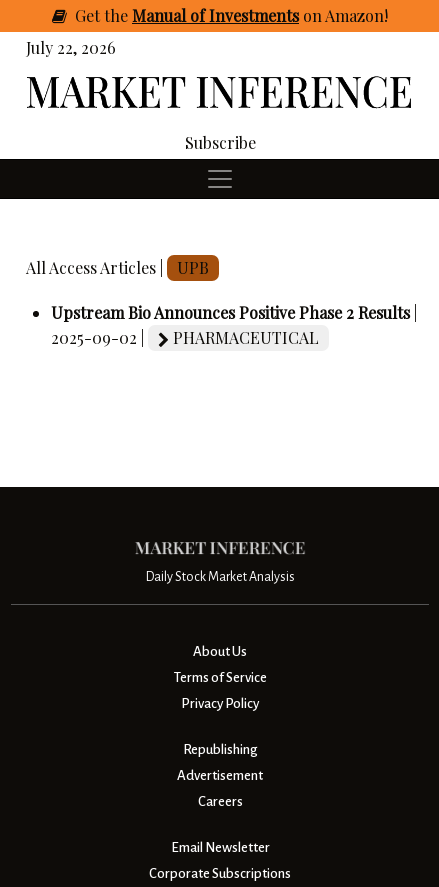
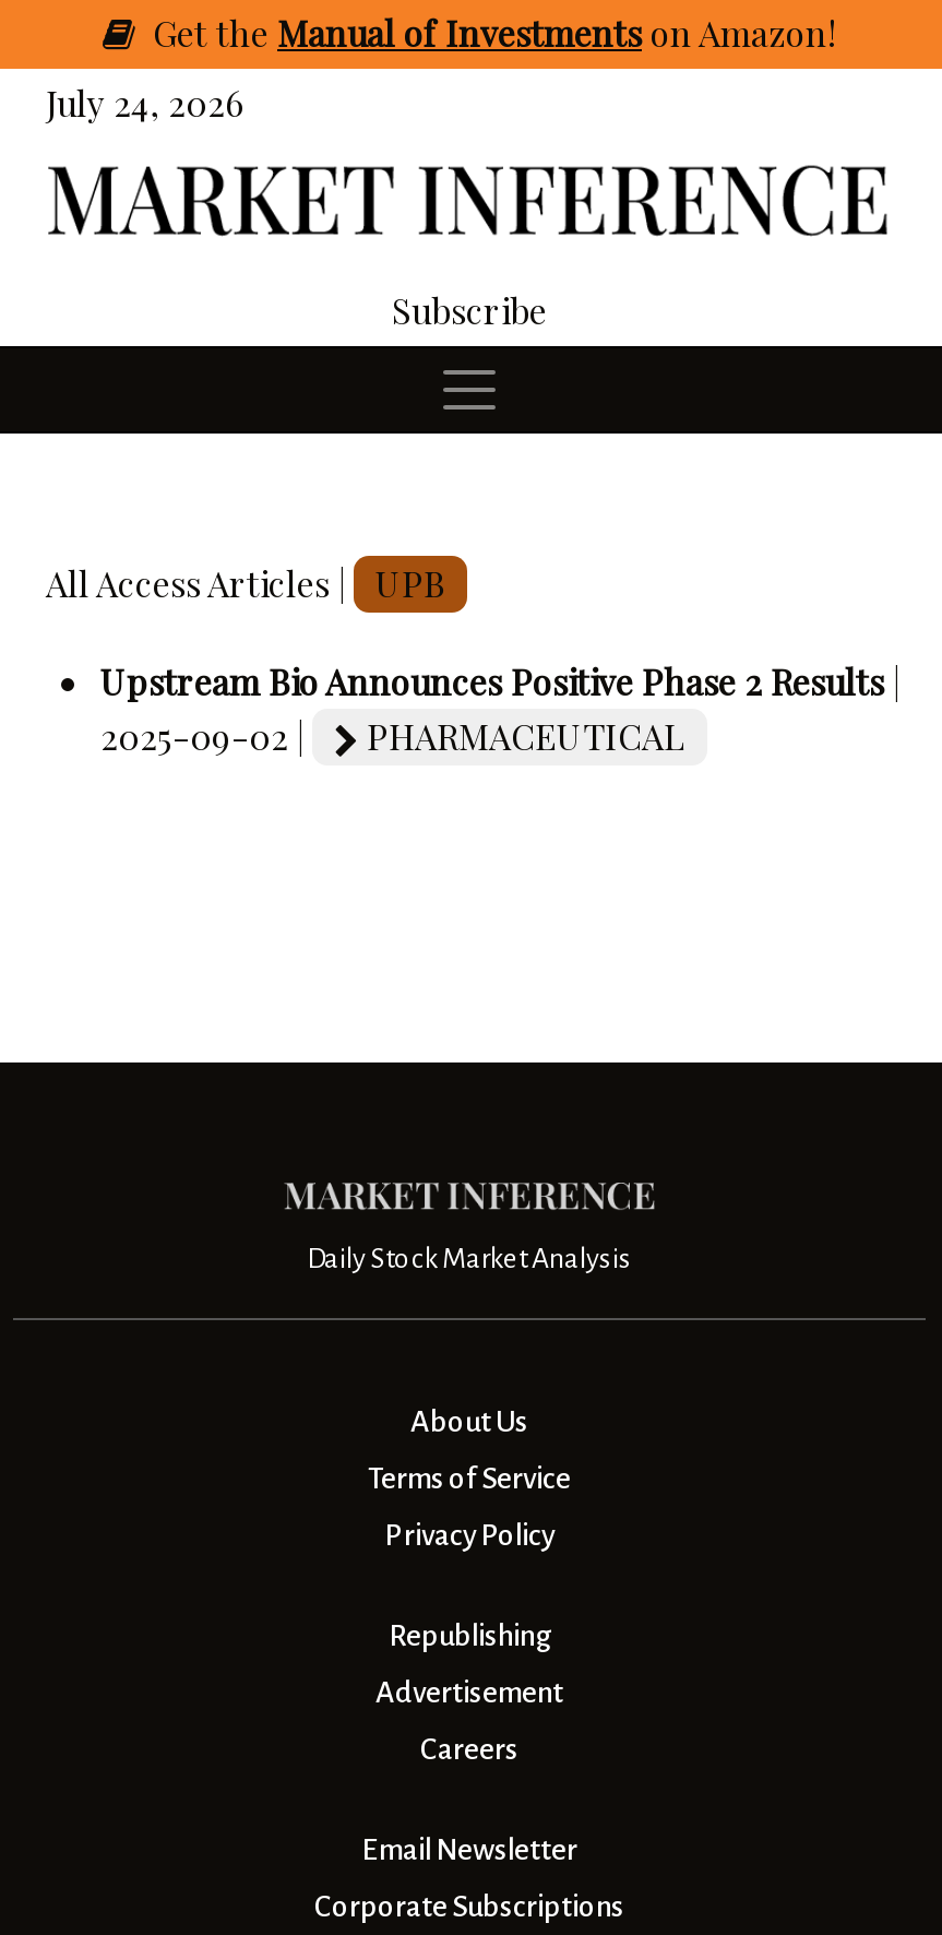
[26,37,116,58] July 22, 2026 -> [46,80,245,126] July 24, 2026

